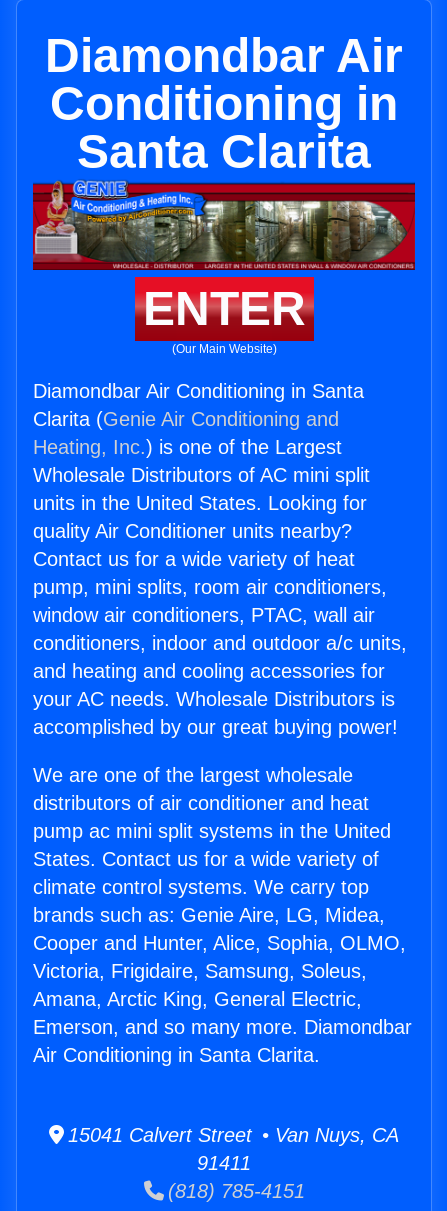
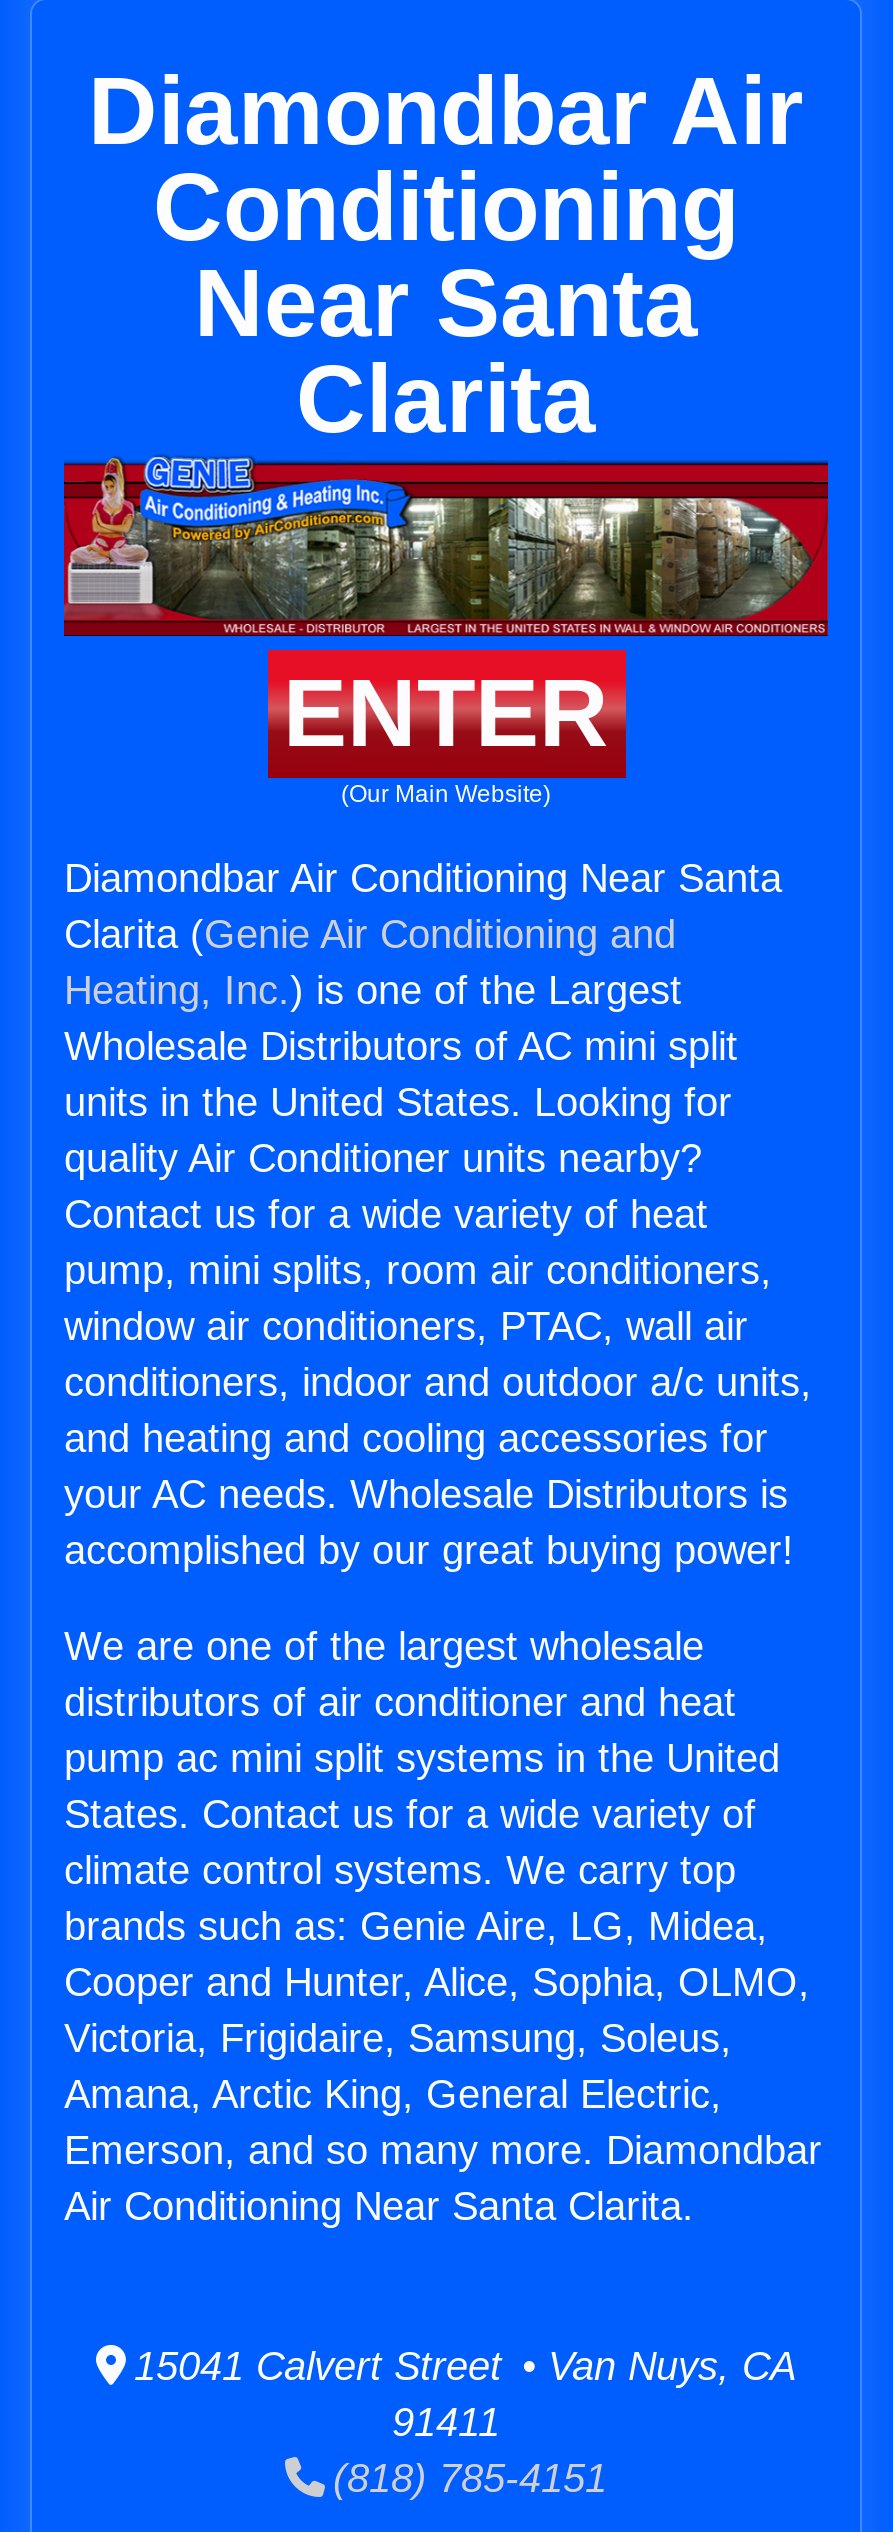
[50,77,398,178] Conditioning in | Santa Clarita -> [153,154,739,452] Conditioning | Near Santa | Clarita
[33,380,364,402] Diamondbar Air Conditioning in Santa -> [64,856,782,900] Diamondbar Air Conditioning Near Santa
[33,1044,320,1066] Air Conditioning in Santa Clarita. -> [64,2184,694,2228] Air Conditioning Near Santa Clarita.

